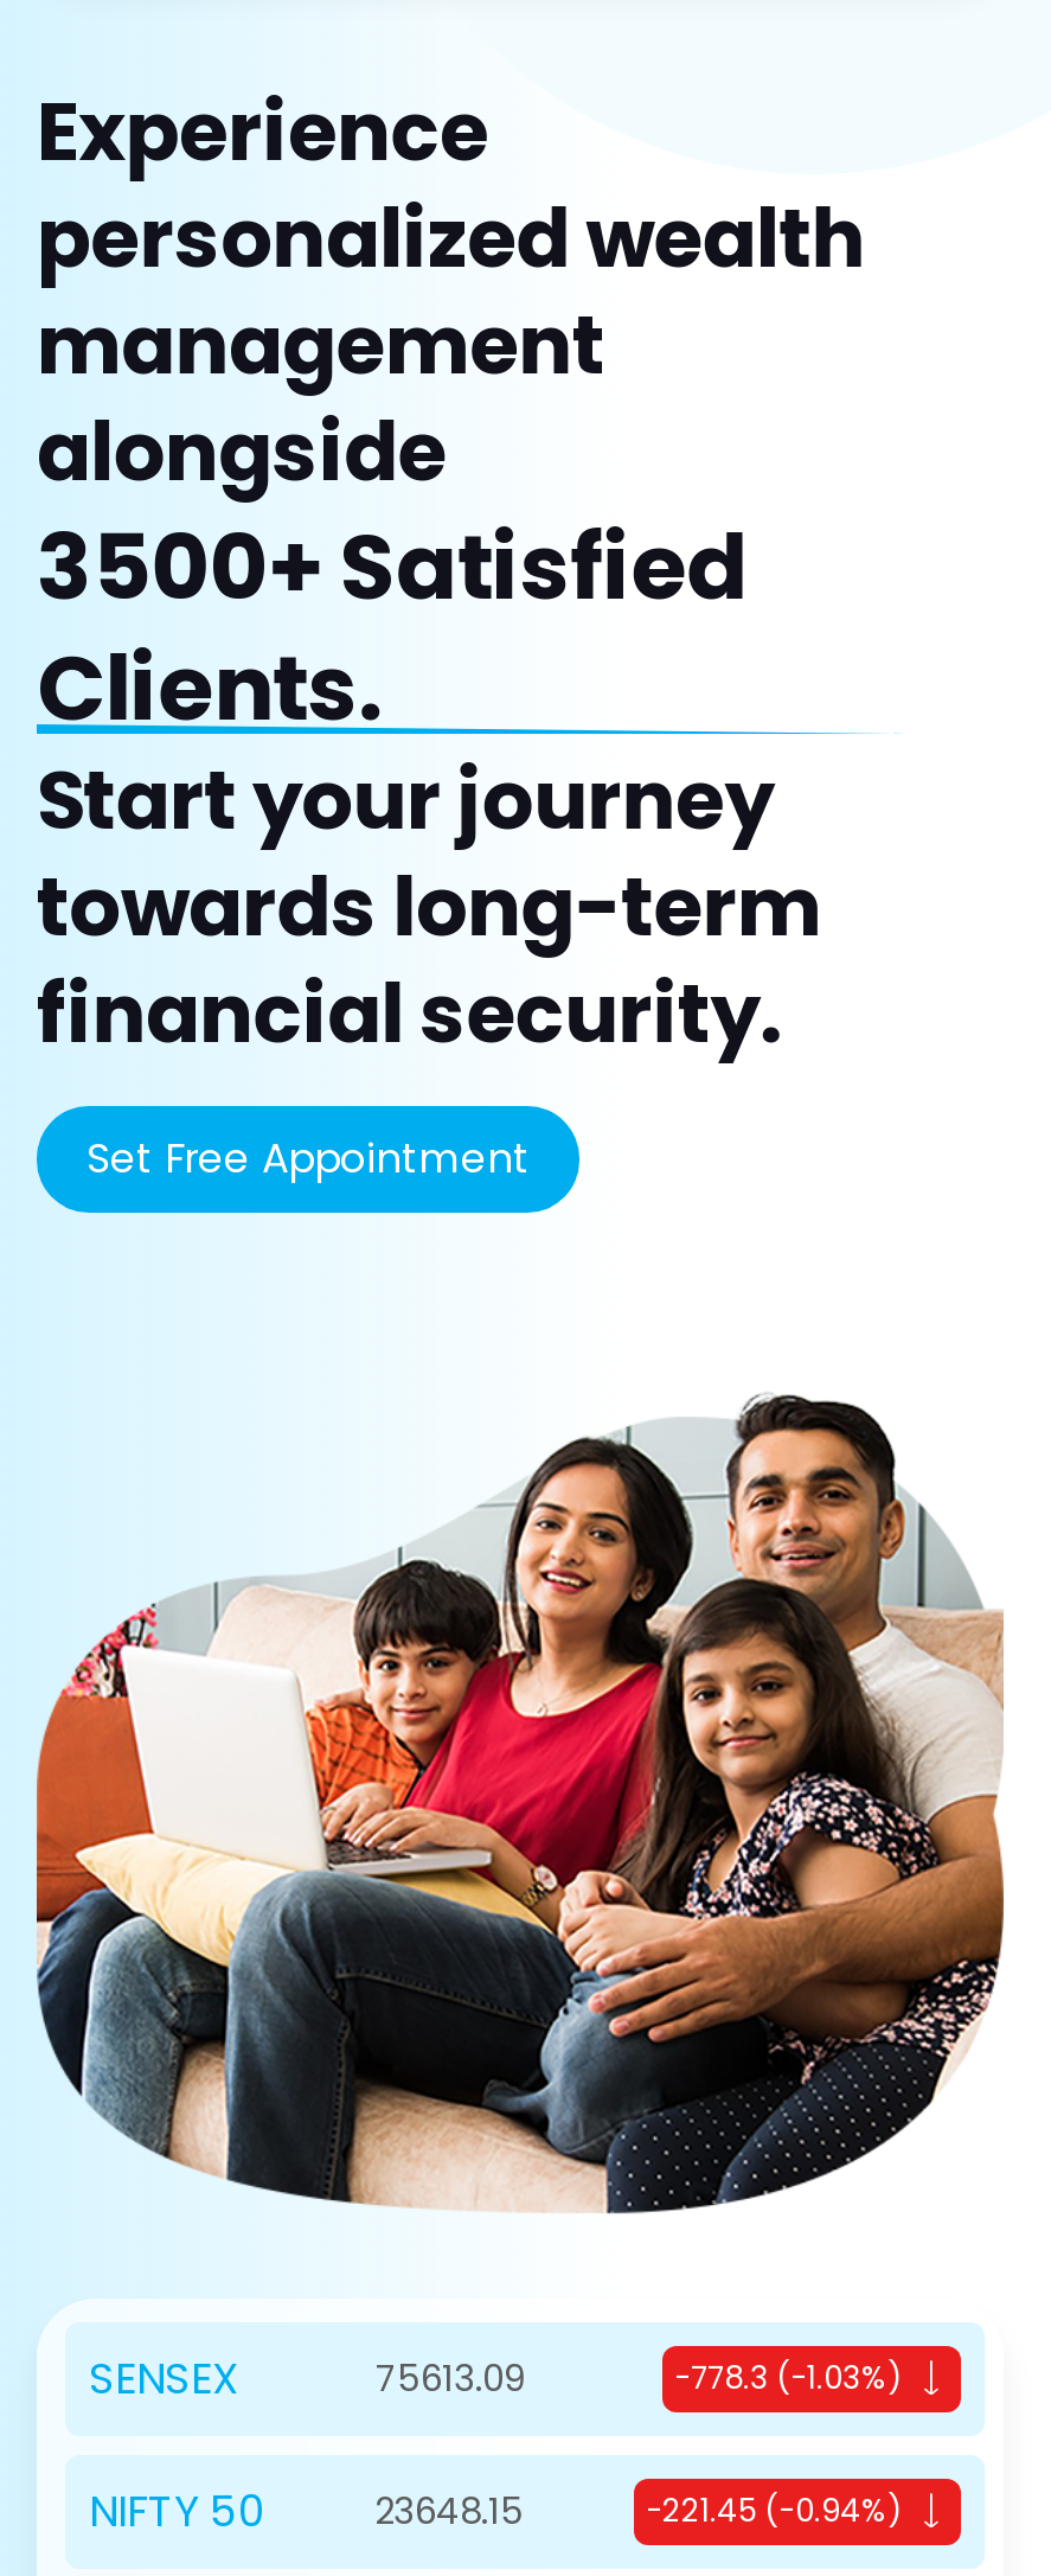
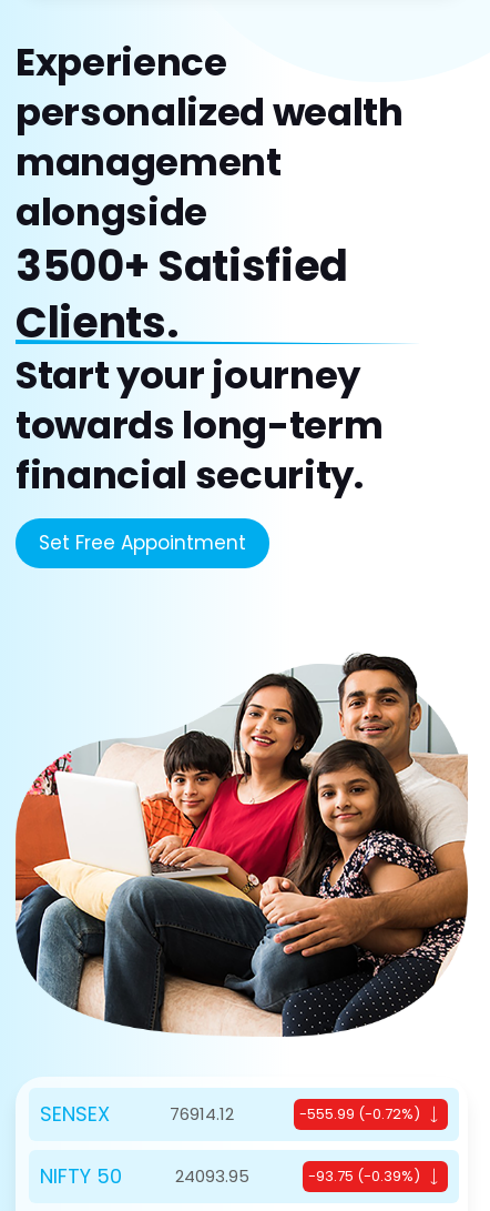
[376,2353,525,2403] 75613.09 -> [170,1102,234,1126] 76914.12
[674,2356,902,2401] -778.3 (-1.03%) -> [299,1103,420,1124] -555.99 (-0.72%)
[374,2486,524,2536] 23648.15 -> [175,1164,249,1188] 24093.95
[646,2488,902,2533] -221.45 (-0.94%) -> [308,1165,420,1187] -93.75 (-0.39%)

